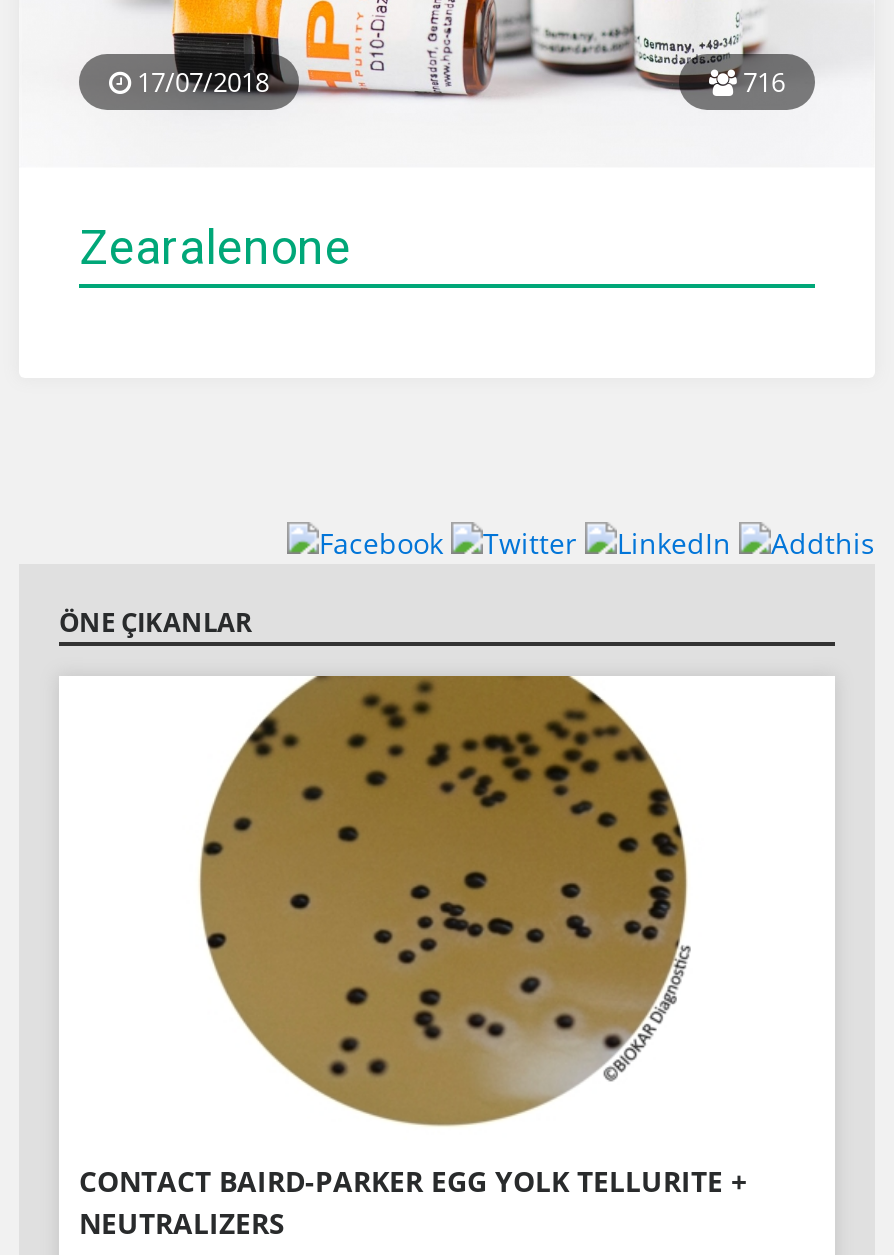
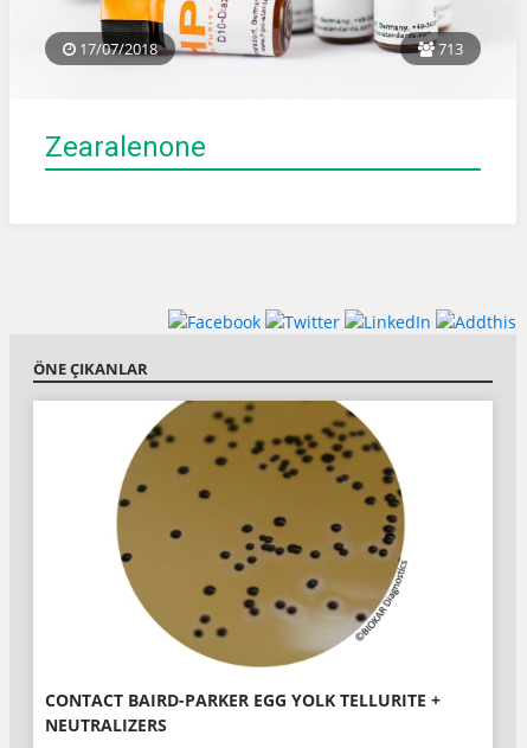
[737,64,785,100] 716 -> [435,38,463,59] 713

